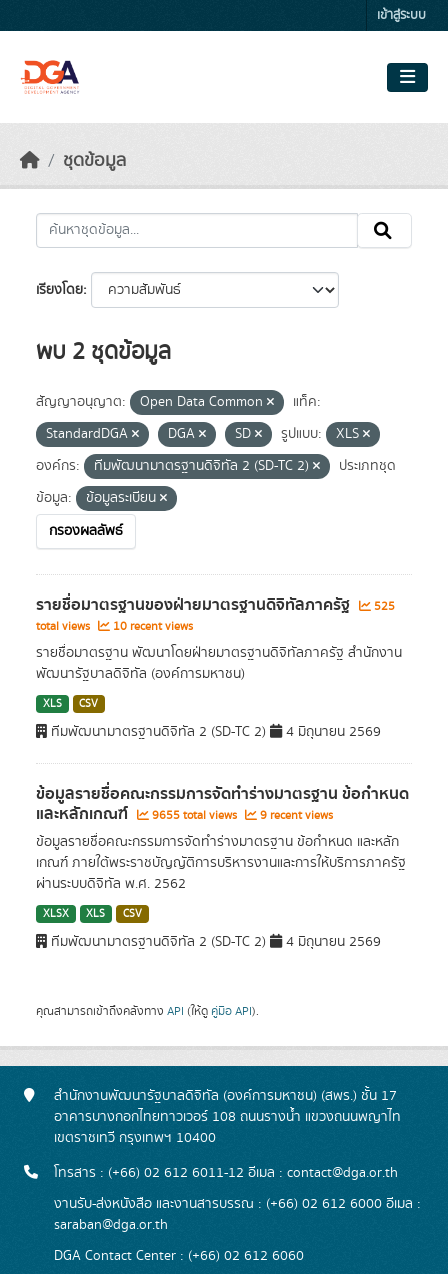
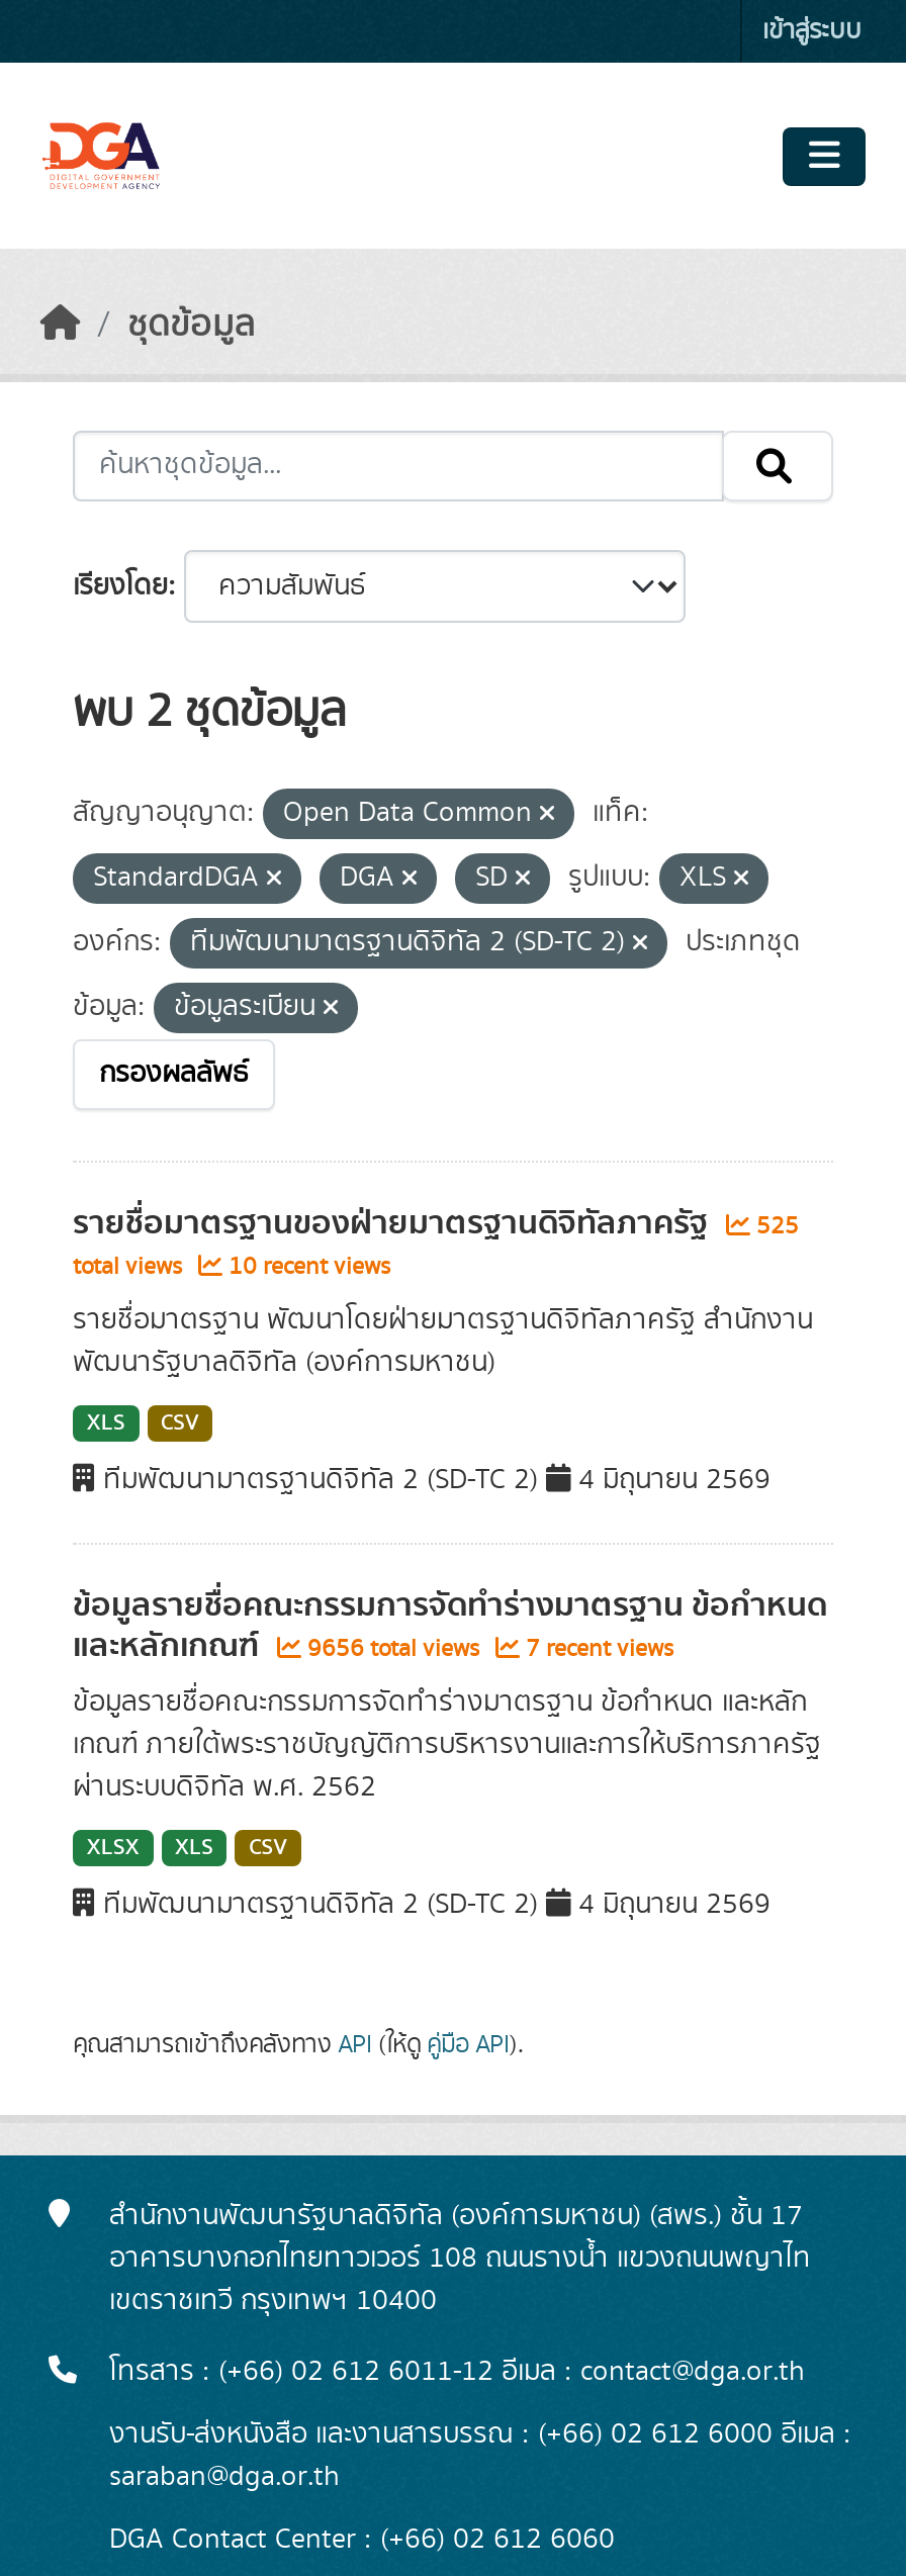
[149,807,240,824] 9655 total views -> [301,1632,485,1666] 9656 total views
[257,807,333,824] 9 recent views -> [520,1632,673,1666] 7 recent views

